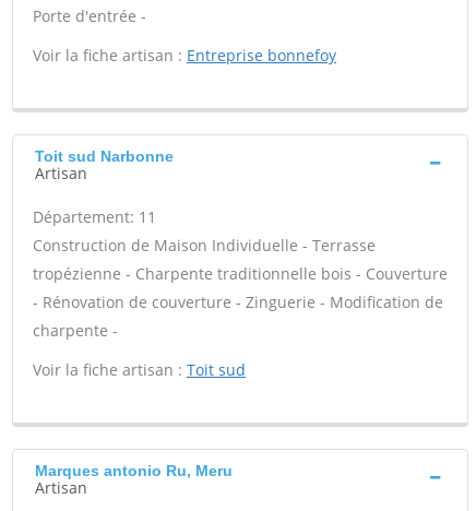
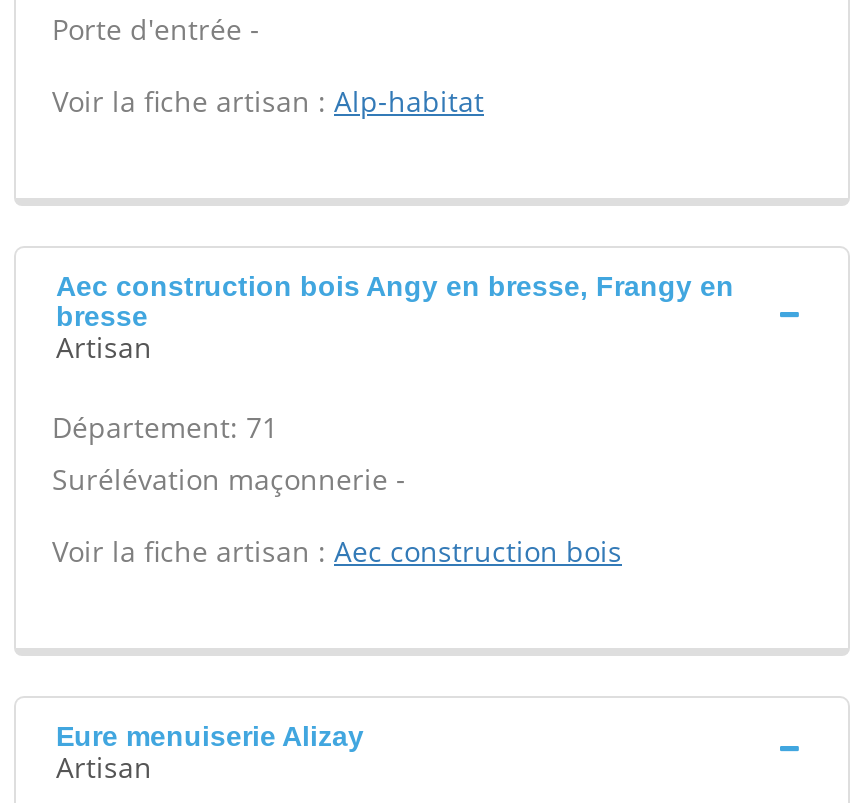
[33,45,336,66] Voir la fiche artisan : Entreprise bonnefoy -> [52,82,484,120] Voir la fiche artisan : Alp-habitat
[35,147,174,165] Toit sud Narbonne -> [56,270,734,332] Aec construction bois Angy en bresse, Frangy en | bresse
[33,206,448,341] Département: 11 | Construction de Maison Individuelle - Terrasse | tropézienne - Charpente traditionnelle bois - Couverture | - Rénovation de couverture - Zinguerie - Modification de | charpente - -> [52,408,406,498] Département: 71 | Surélévation maçonnerie -
[33,359,246,380] Voir la fiche artisan : Toit sud -> [52,532,622,570] Voir la fiche artisan : Aec construction bois
[35,462,233,479] Marques antonio Ru, Meru -> [56,720,364,752] Eure menuiserie Alizay

